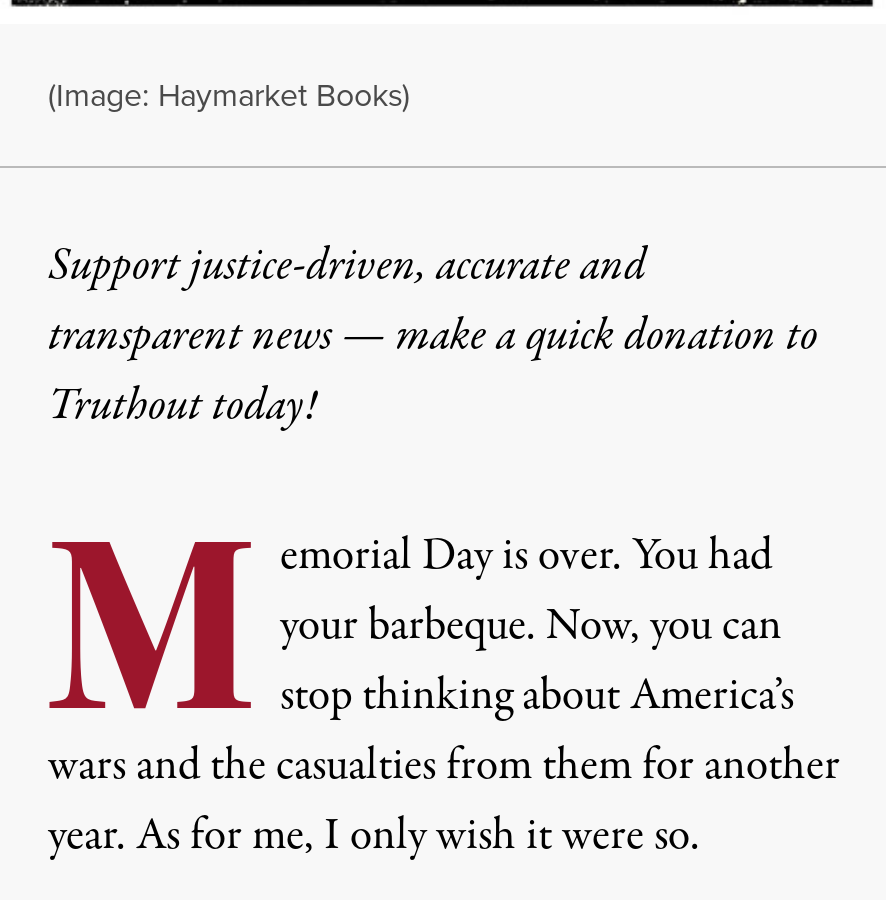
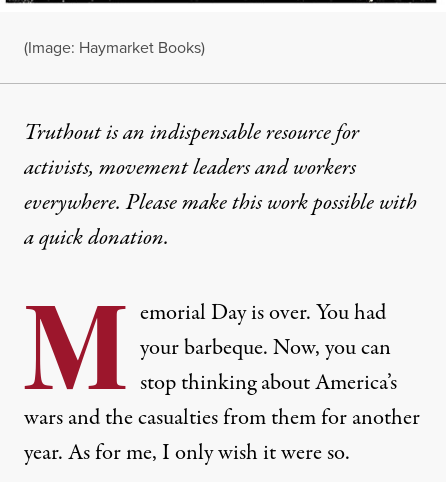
[48,234,818,438] Support justice-driven, accurate and | transparent news — make a quick donation to | Truthout today! -> [24,117,417,254] Truthout is an indispensable resource for | activists, movement leaders and workers | everywhere. Please make this work possible with | aquick donation.

